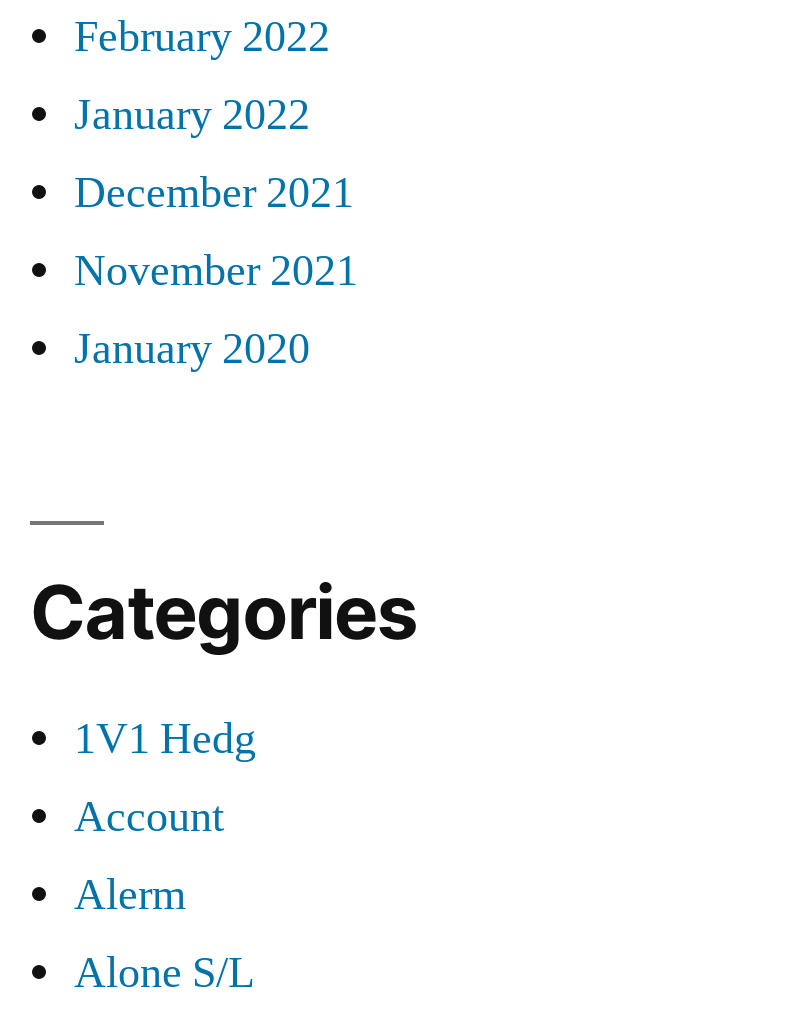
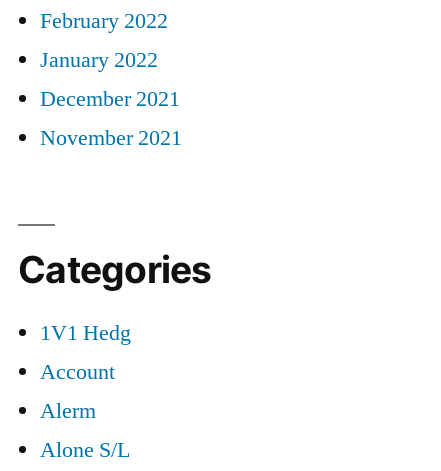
[74,321,310,377] January 2020 -> none

